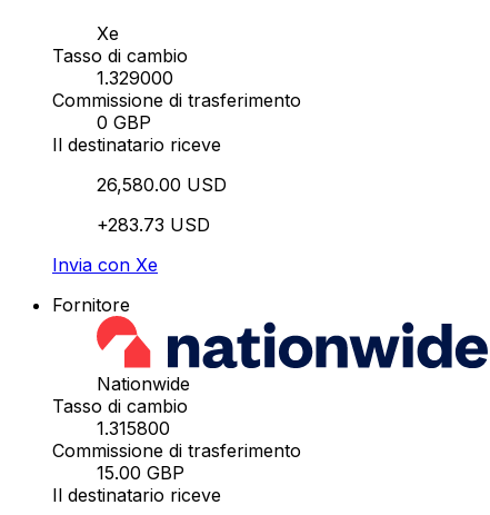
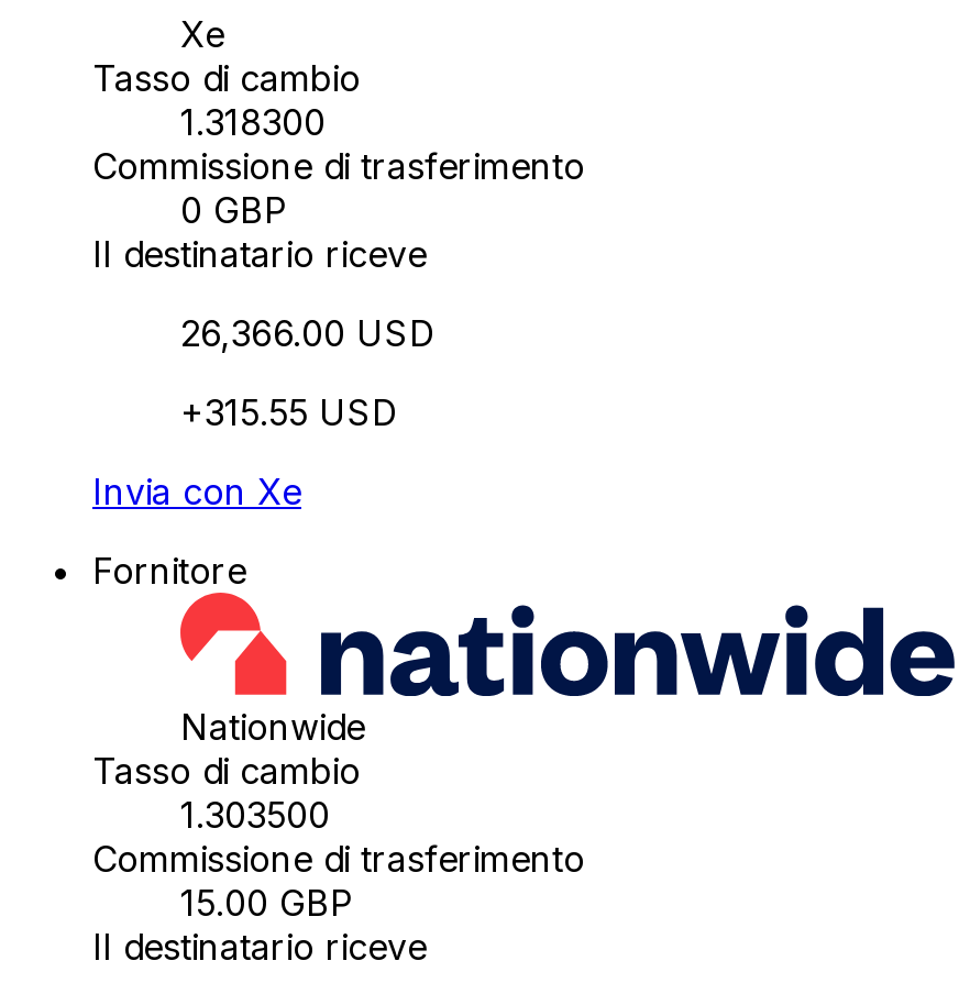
[97,67,173,89] 1.329000 -> [180,100,326,144] 1.318300
[97,174,227,196] 26,580.00 USD -> [180,312,436,356] 26,366.00 USD
[97,214,210,236] +283.73 USD -> [180,391,398,435] +315.55 USD
[97,417,170,439] 1.315800 -> [180,793,330,837] 1.303500

